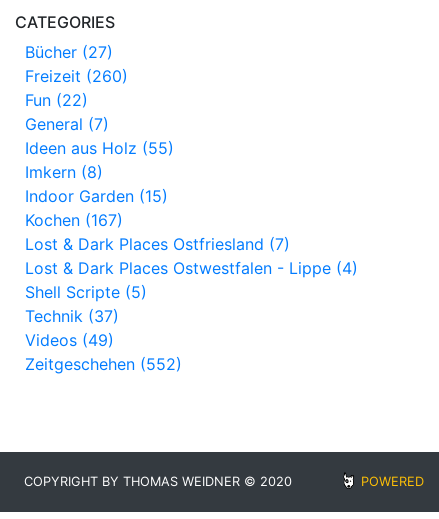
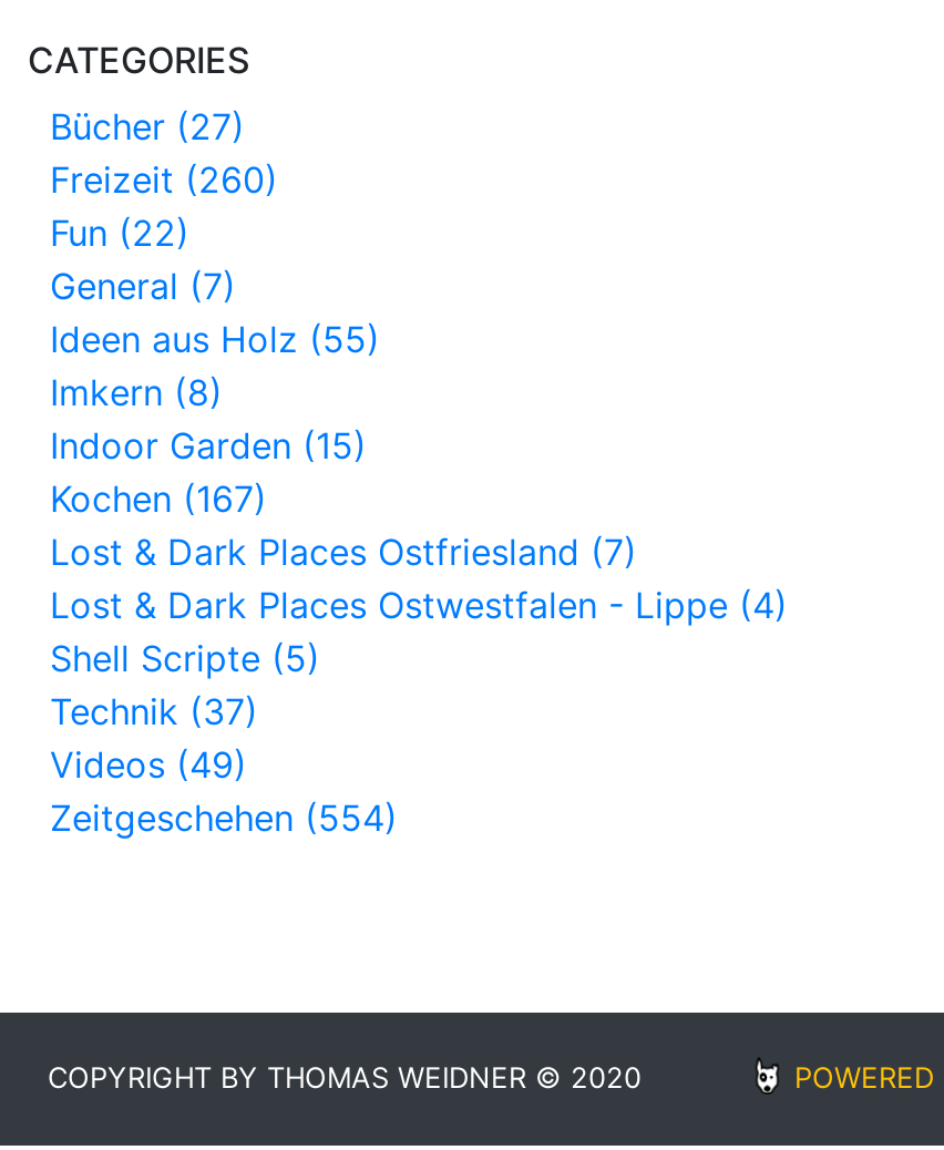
[25,354,182,374] Zeitgeschehen (552) -> [50,795,398,840] Zeitgeschehen (554)

